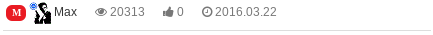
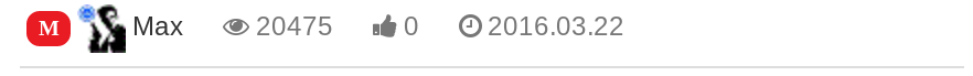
[107,5,145,19] 20313 -> [249,11,333,42] 20475

